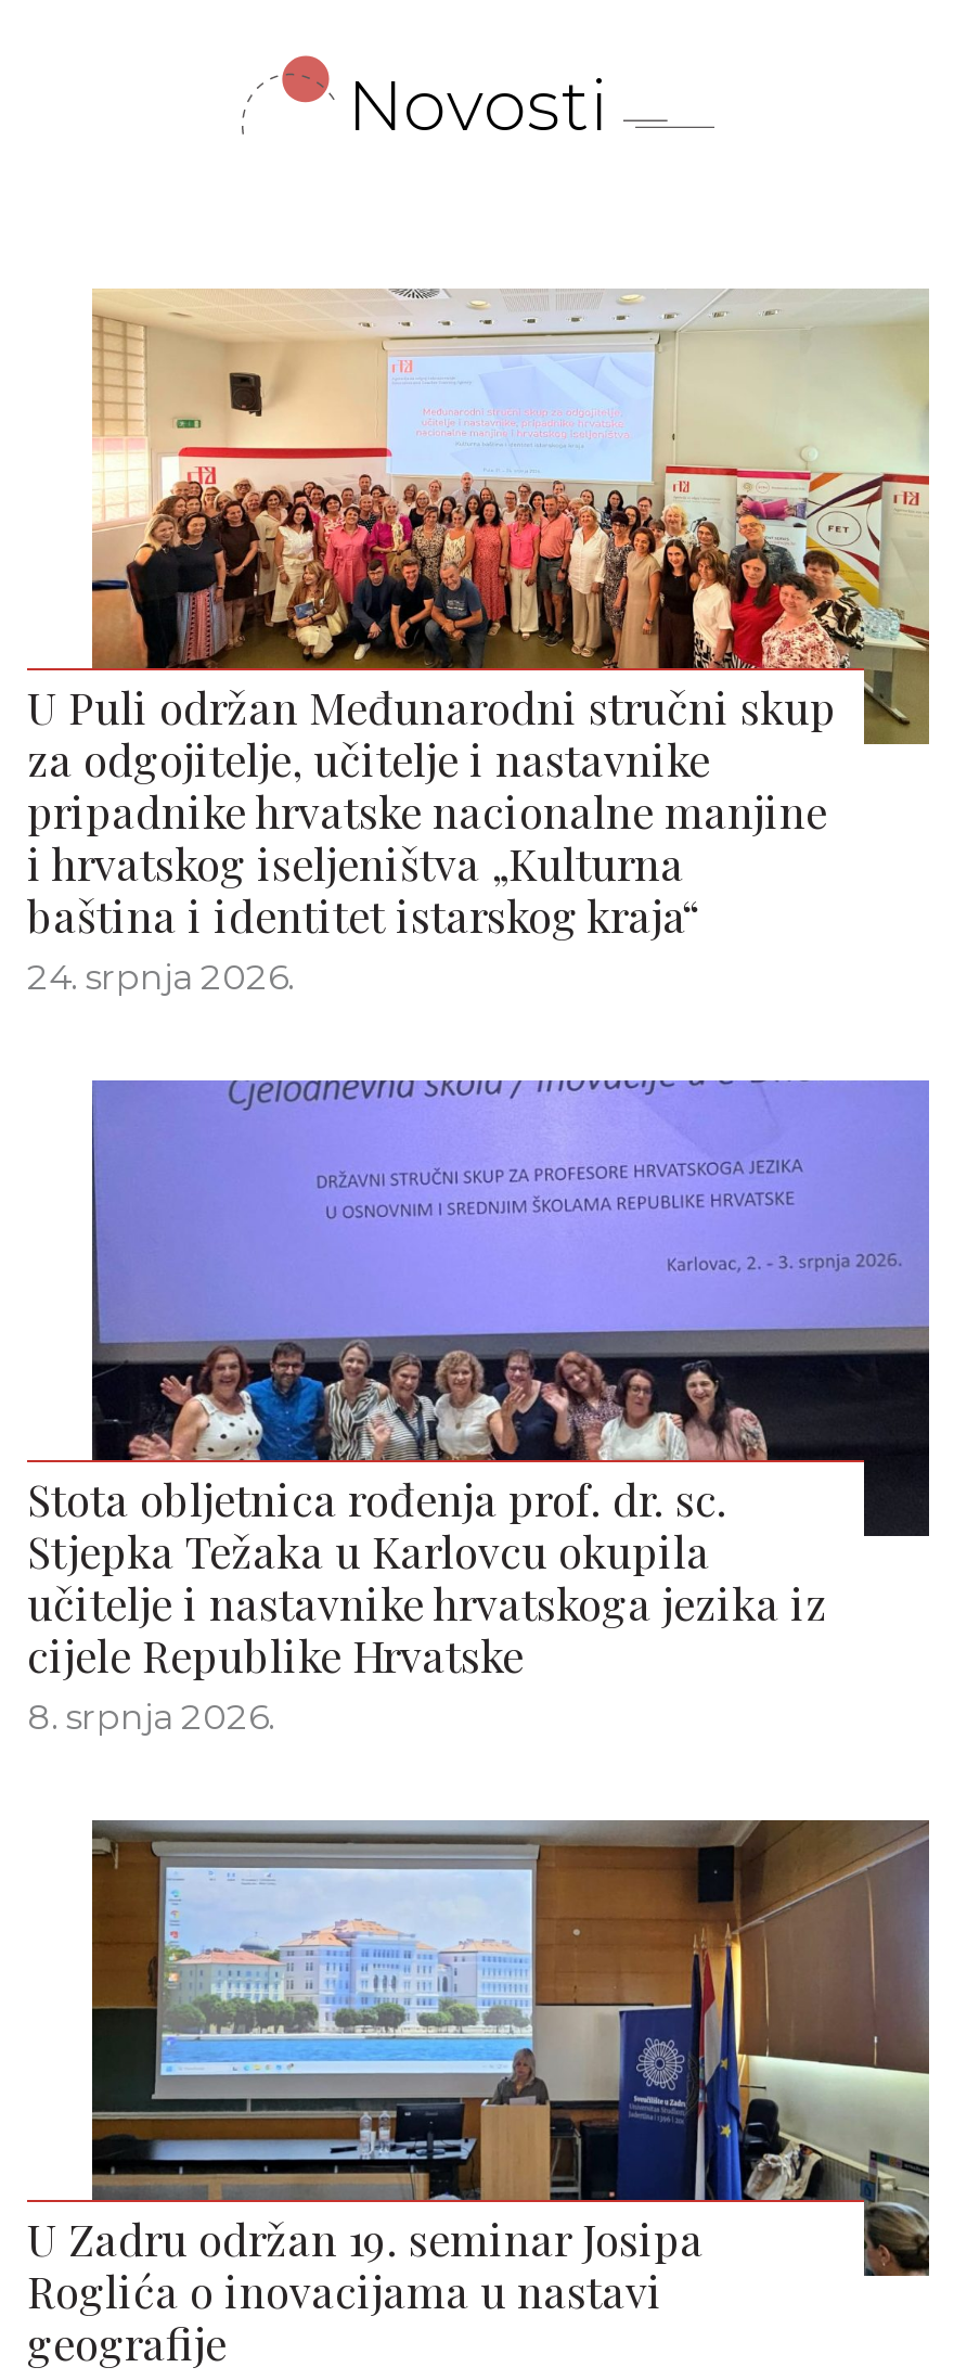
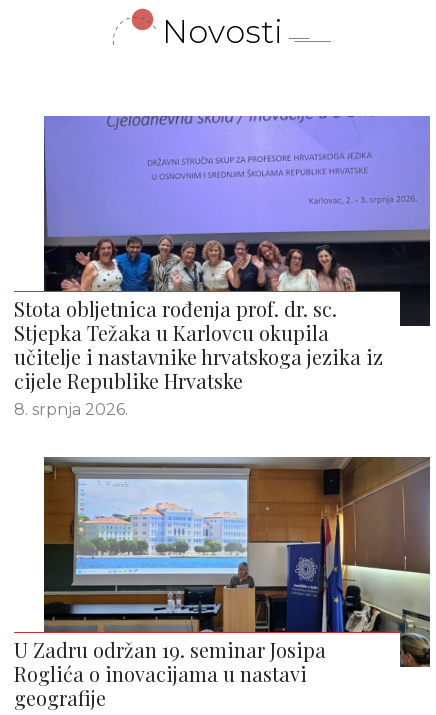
[27,289,931,998] [image] | U Puli održan Međunarodni stručni skup | za odgojitelje, učitelje i nastavnike | pripadnike hrvatske nacionalne manjine | i hrvatskog iseljeništva „Kulturna | baština i identitet istarskog kraja“ | 24. srpnja 2026. -> none

